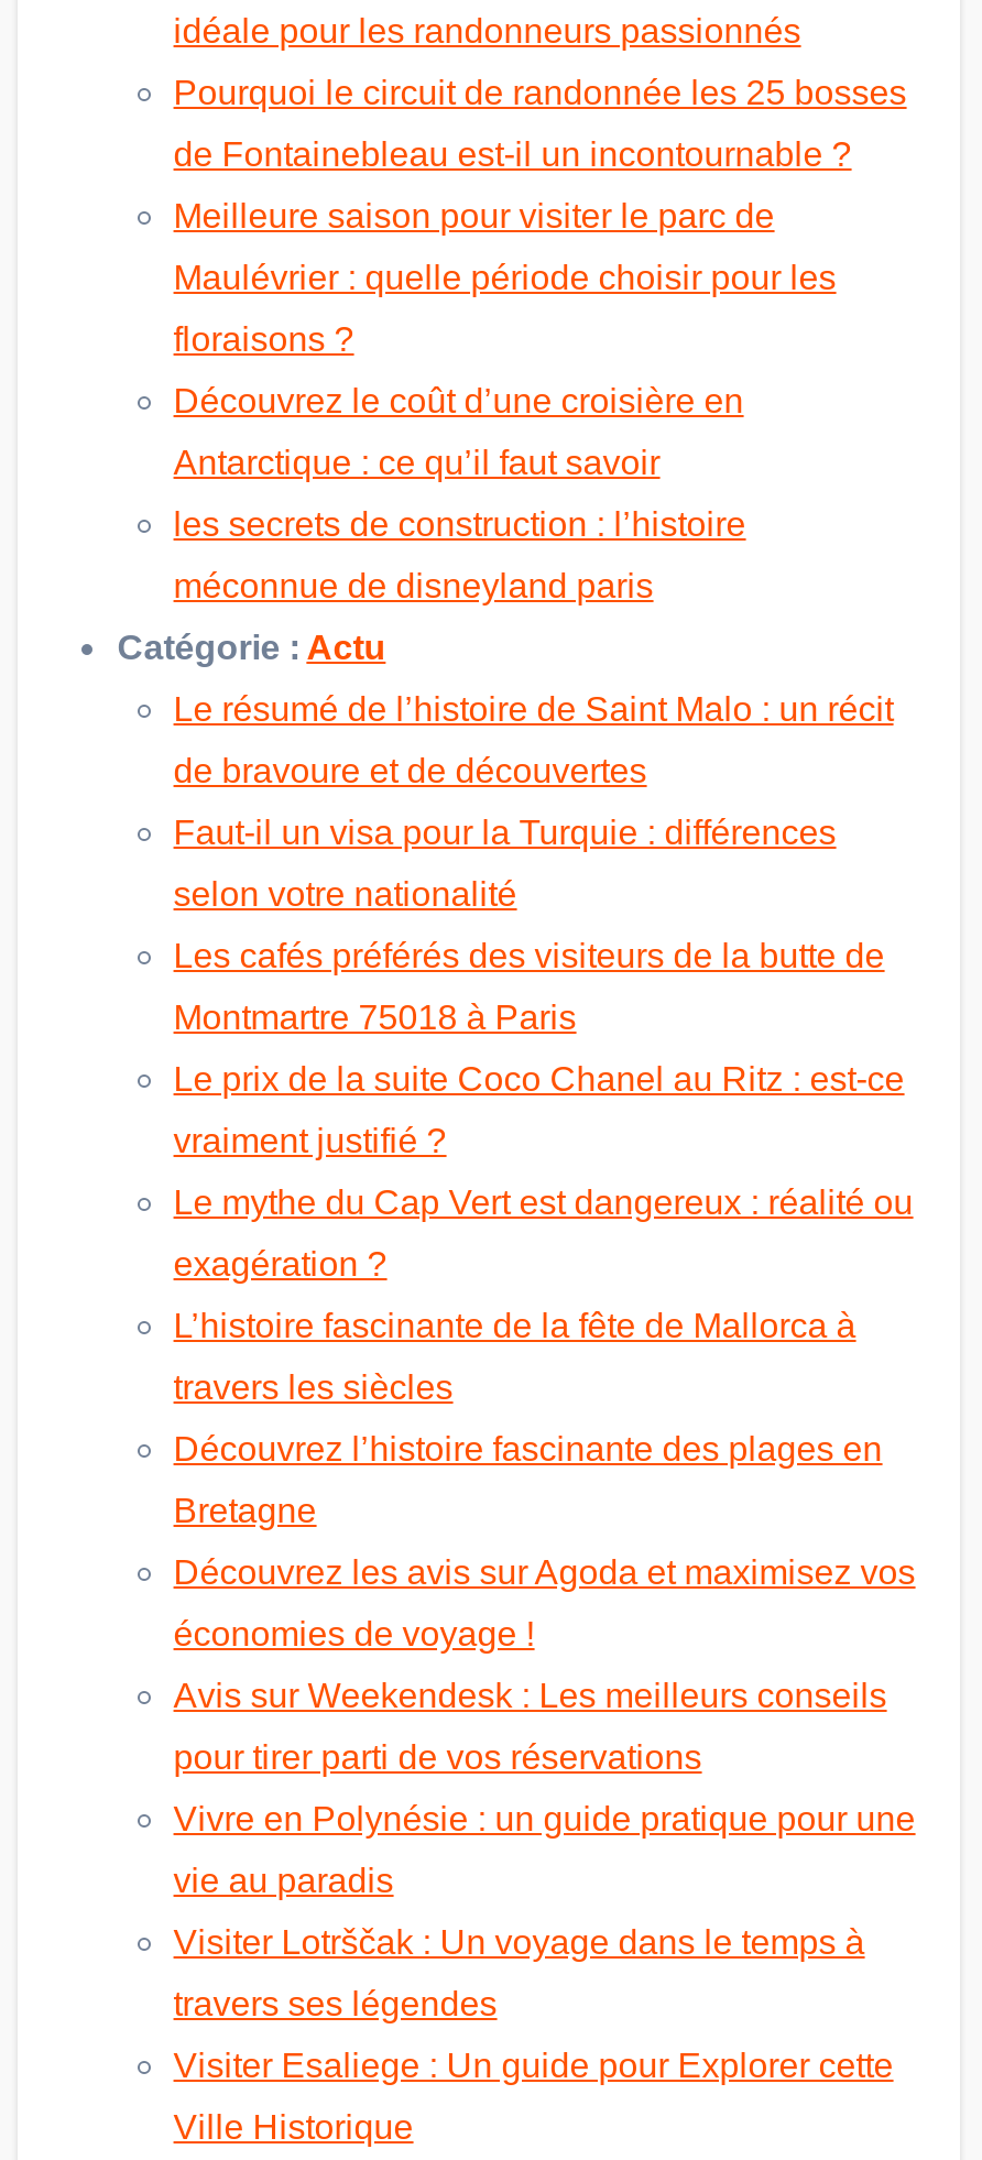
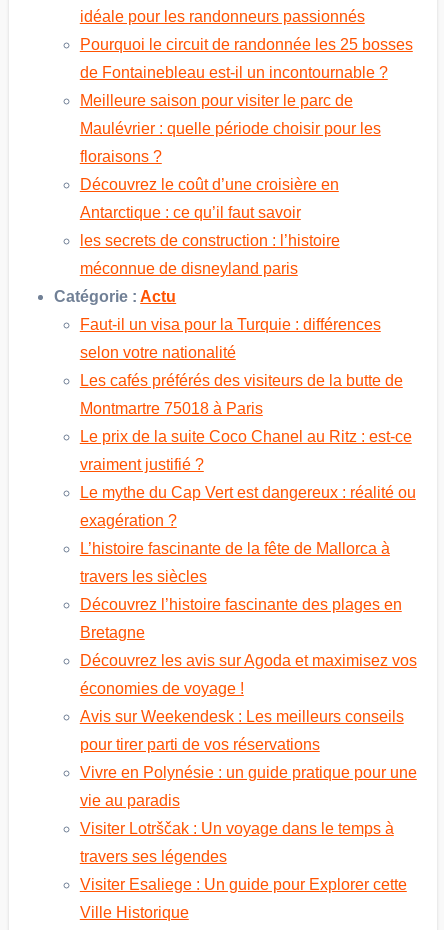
[174,691,893,790] Le résumé de l’histoire de Saint Malo : un récit | de bravoure et de découvertes -> none

